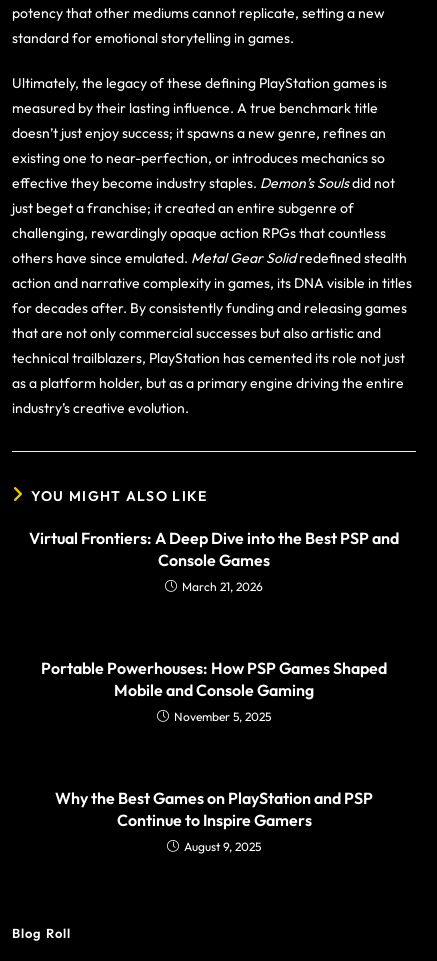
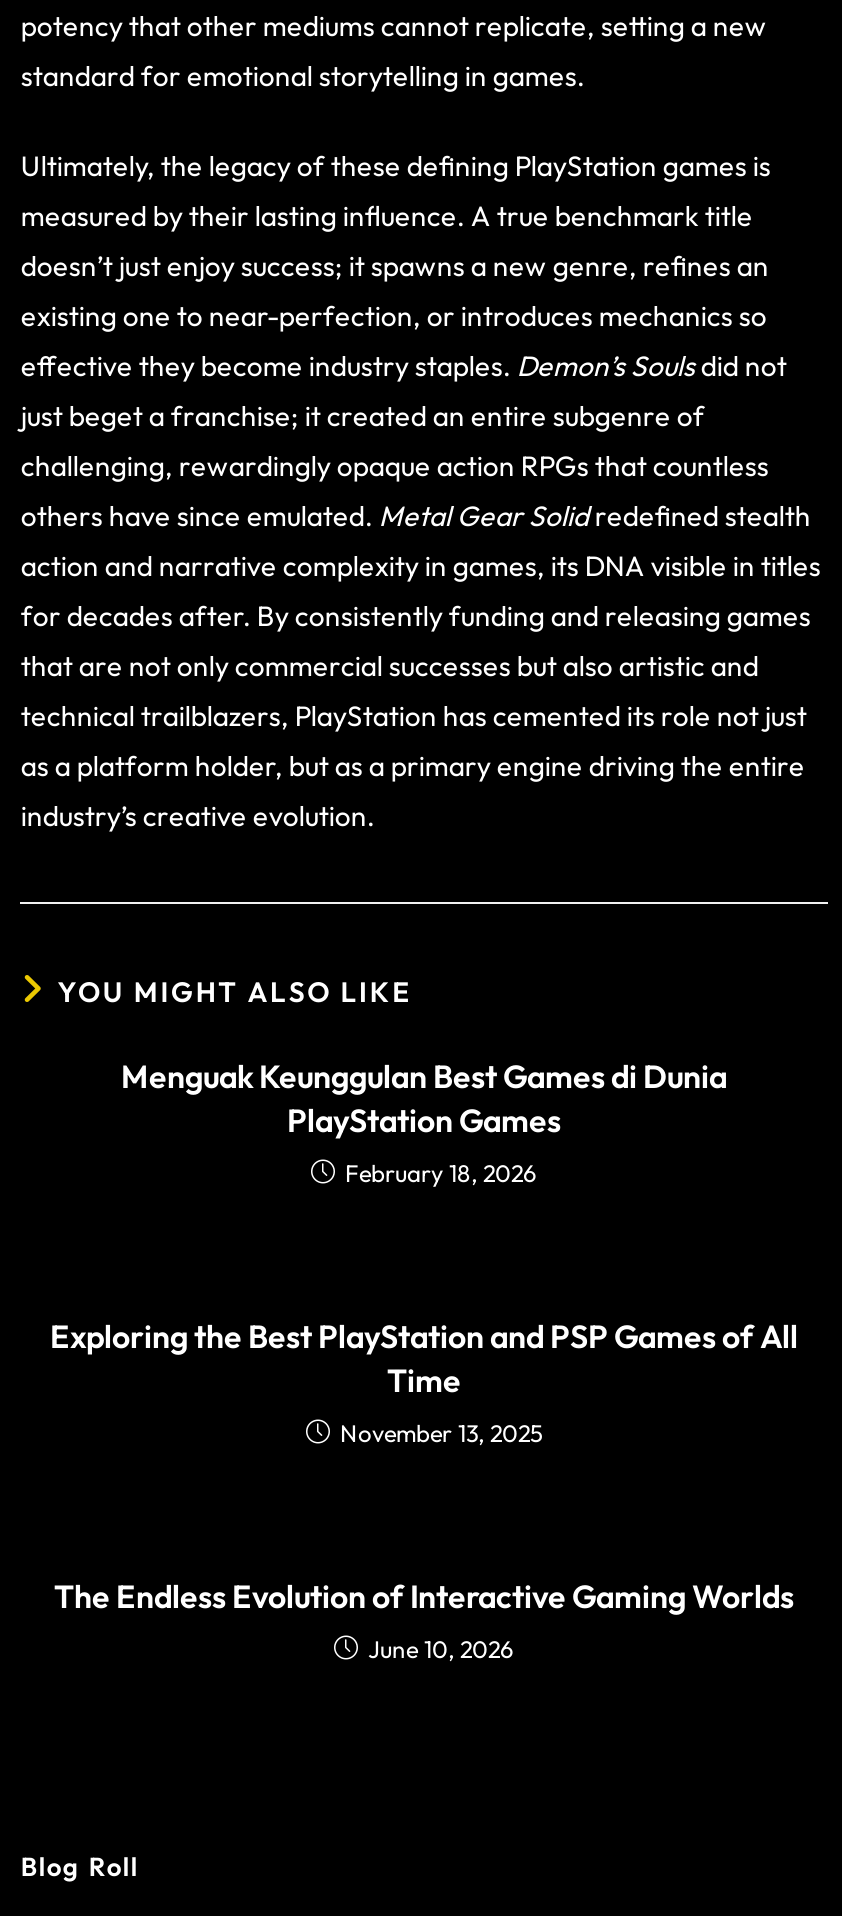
[29,528,399,594] Virtual Frontiers: A Deep Dive into the Best PSP and | Console Games | March 21, 2026 -> [121,1056,727,1188] Menguak Keunggulan Best Games di Dunia | PlayStation Games | February 18, 2026
[41,658,387,724] Portable Powerhouses: How PSP Games Shaped | Mobile and Console Gaming | November 5, 2025 -> [50,1316,798,1448] Exploring the Best PlayStation and PSP Games of All | Time | November 13, 2025
[55,788,373,854] Why the Best Games on PlayStation and PSP | Continue to Inspire Gamers | August 9, 2025 -> [54,1576,794,1664] The Endless Evolution of Interactive Gaming Worlds | June 10, 2026

